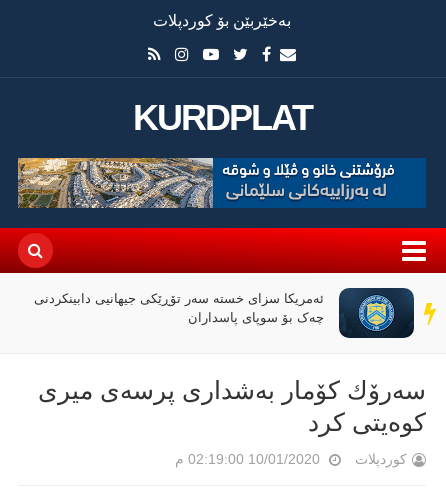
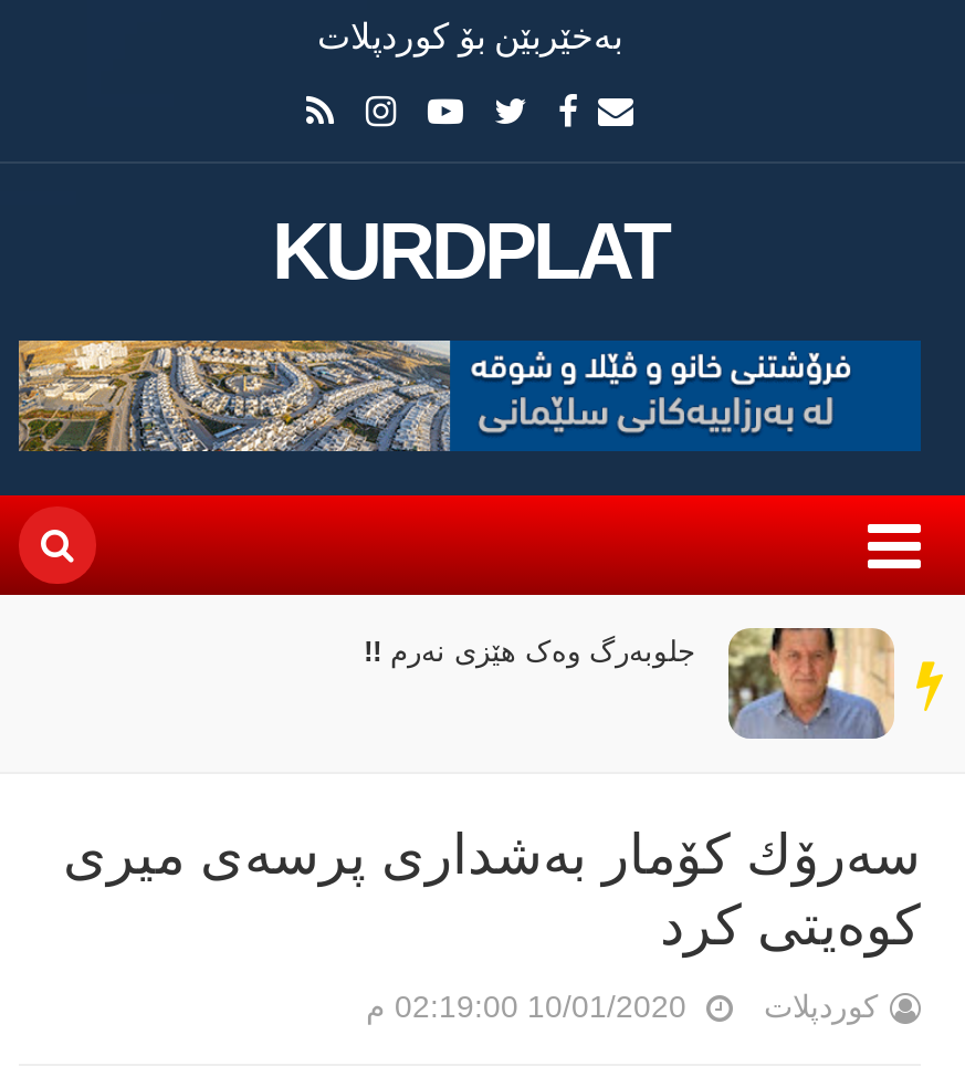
[34,287,415,338] [image] | ئەمریکا سزای خستە سەر تۆڕێکی جیهانیی دابینکردنی | چەک بۆ سوپای پاسداران -> [364,626,894,736] [image] | جلوبەرگ وەک هێزی نەرم !!

